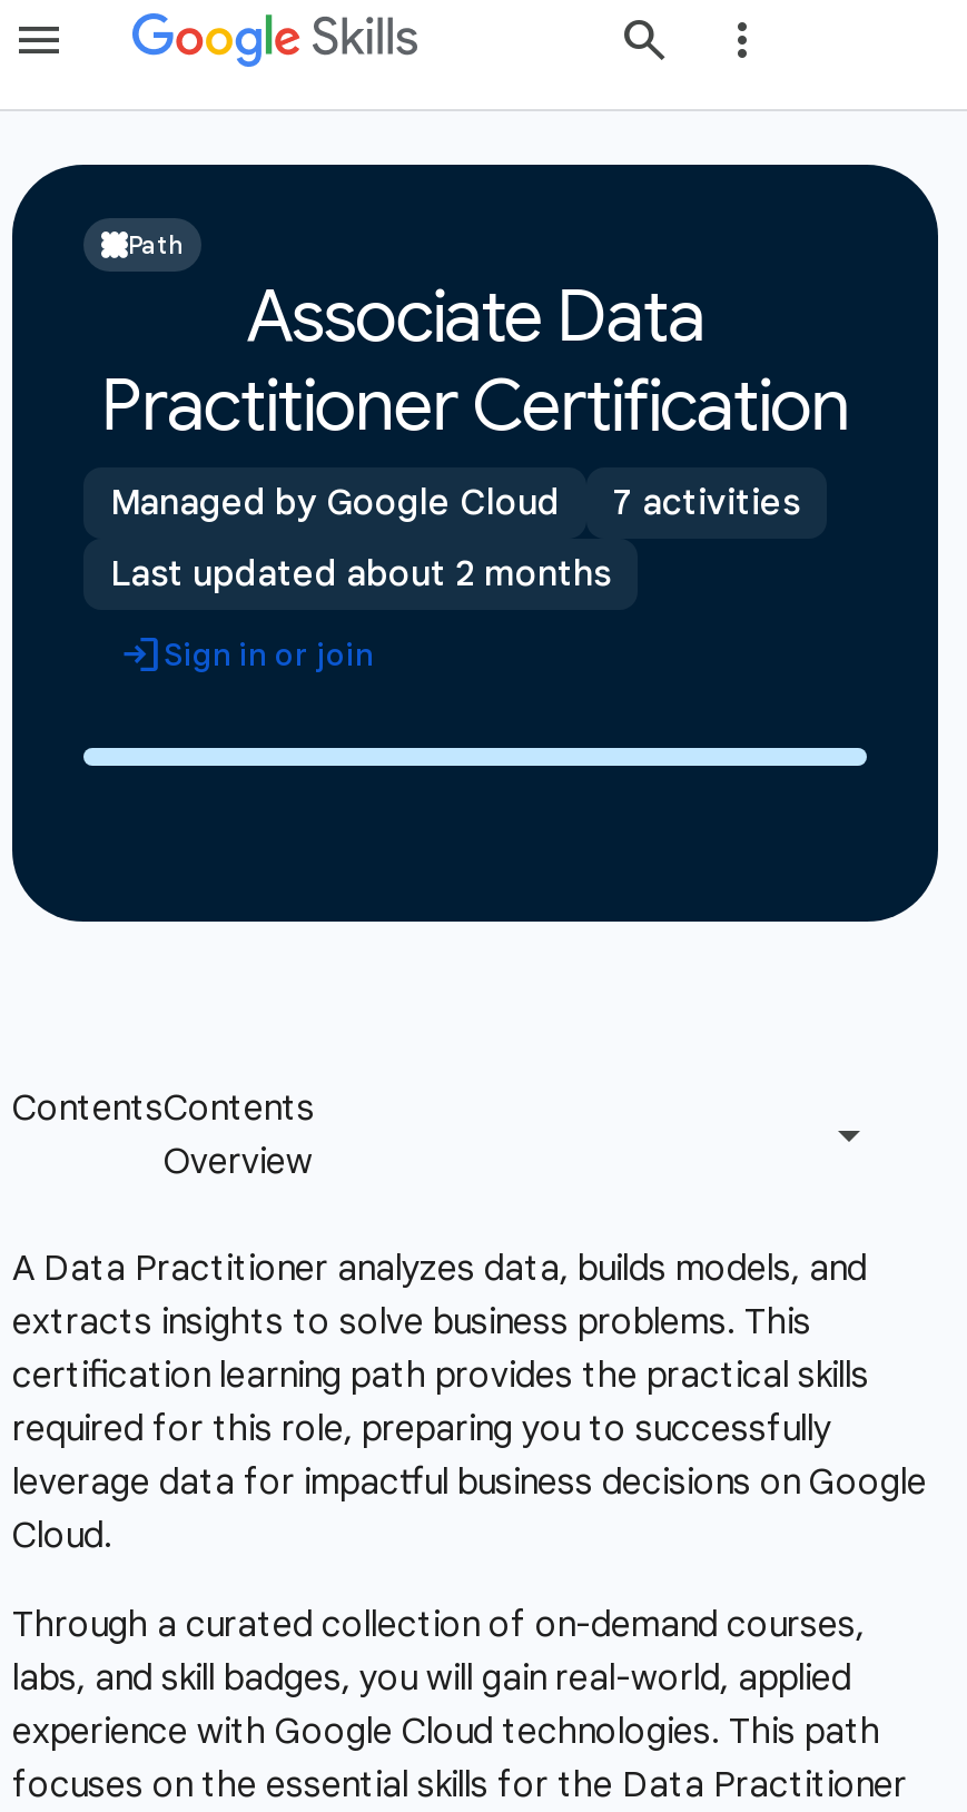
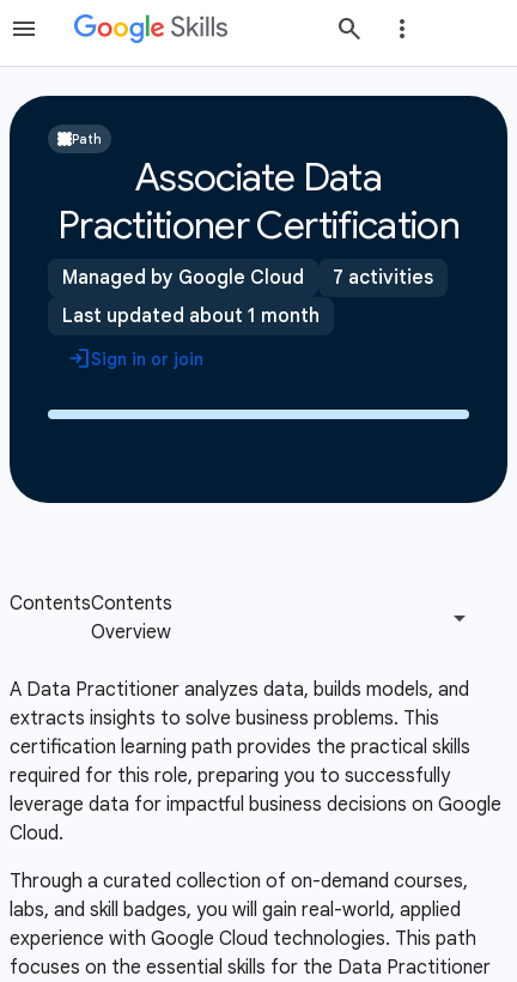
[110,552,611,597] Last updated about 2 months -> [62,304,320,328] Last updated about 1 month

